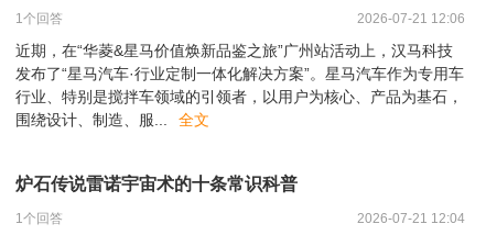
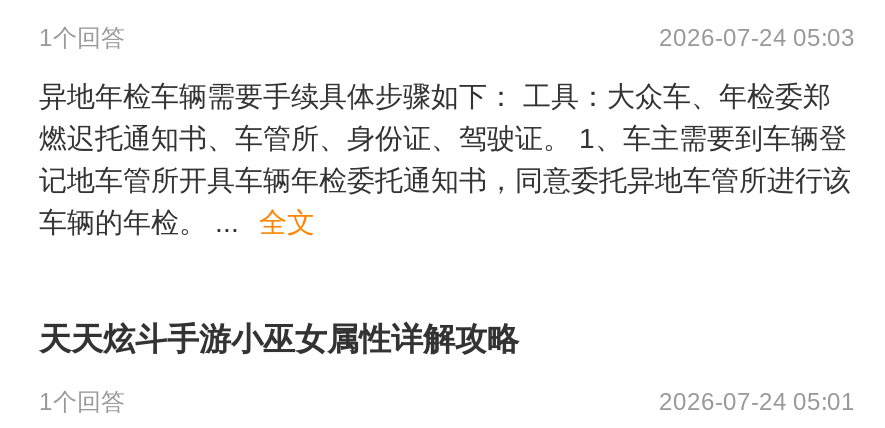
[357,11,465,26] 2026-07-21 12:06 -> [659,24,855,52] 2026-07-24 05:03
[15,42,464,128] 近期，在“华菱&星马价值焕新品鉴之旅”广州站活动上，汉马科技 | 发布了“星马汽车·行业定制一体化解决方案”。星马汽车作为专用车 | 行业、特别是搅拌车领域的引领者，以用户为核心、产品为基石， | 围绕设计、制造、服... -> [39,80,851,238] 异地年检车辆需要手续具体步骤如下： 工具：大众车、年检委郑 | 燃迟托通知书、车管所、身份证、驾驶证。 1、车主需要到车辆登 | 记地车管所开具车辆年检委托通知书，同意委托异地车管所进行该 | 车辆的年检。...
[15,175,298,193] 炉石传说雷诺宇宙术的十条常识科普 -> [39,322,519,356] 天天炫斗手游小巫女属性详解攻略
[357,211,465,226] 2026-07-21 12:04 -> [659,388,855,416] 2026-07-24 05:01

